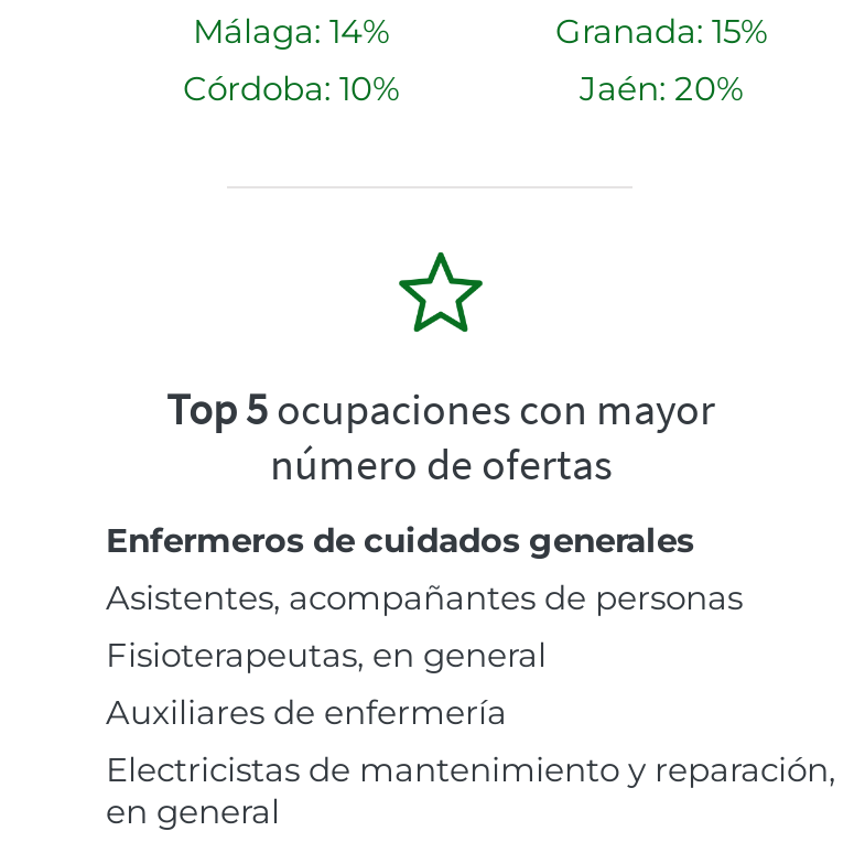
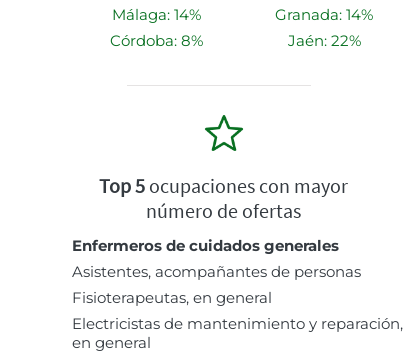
[555,10,767,52] Granada: 15% -> [275,5,373,24] Granada: 14%
[183,67,399,109] Córdoba: 10% -> [109,31,202,50] Córdoba: 8%
[580,67,743,109] Jaén: 20% -> [287,31,360,50] Jaén: 22%
[106,691,507,733] Auxiliares de enfermería -> none

